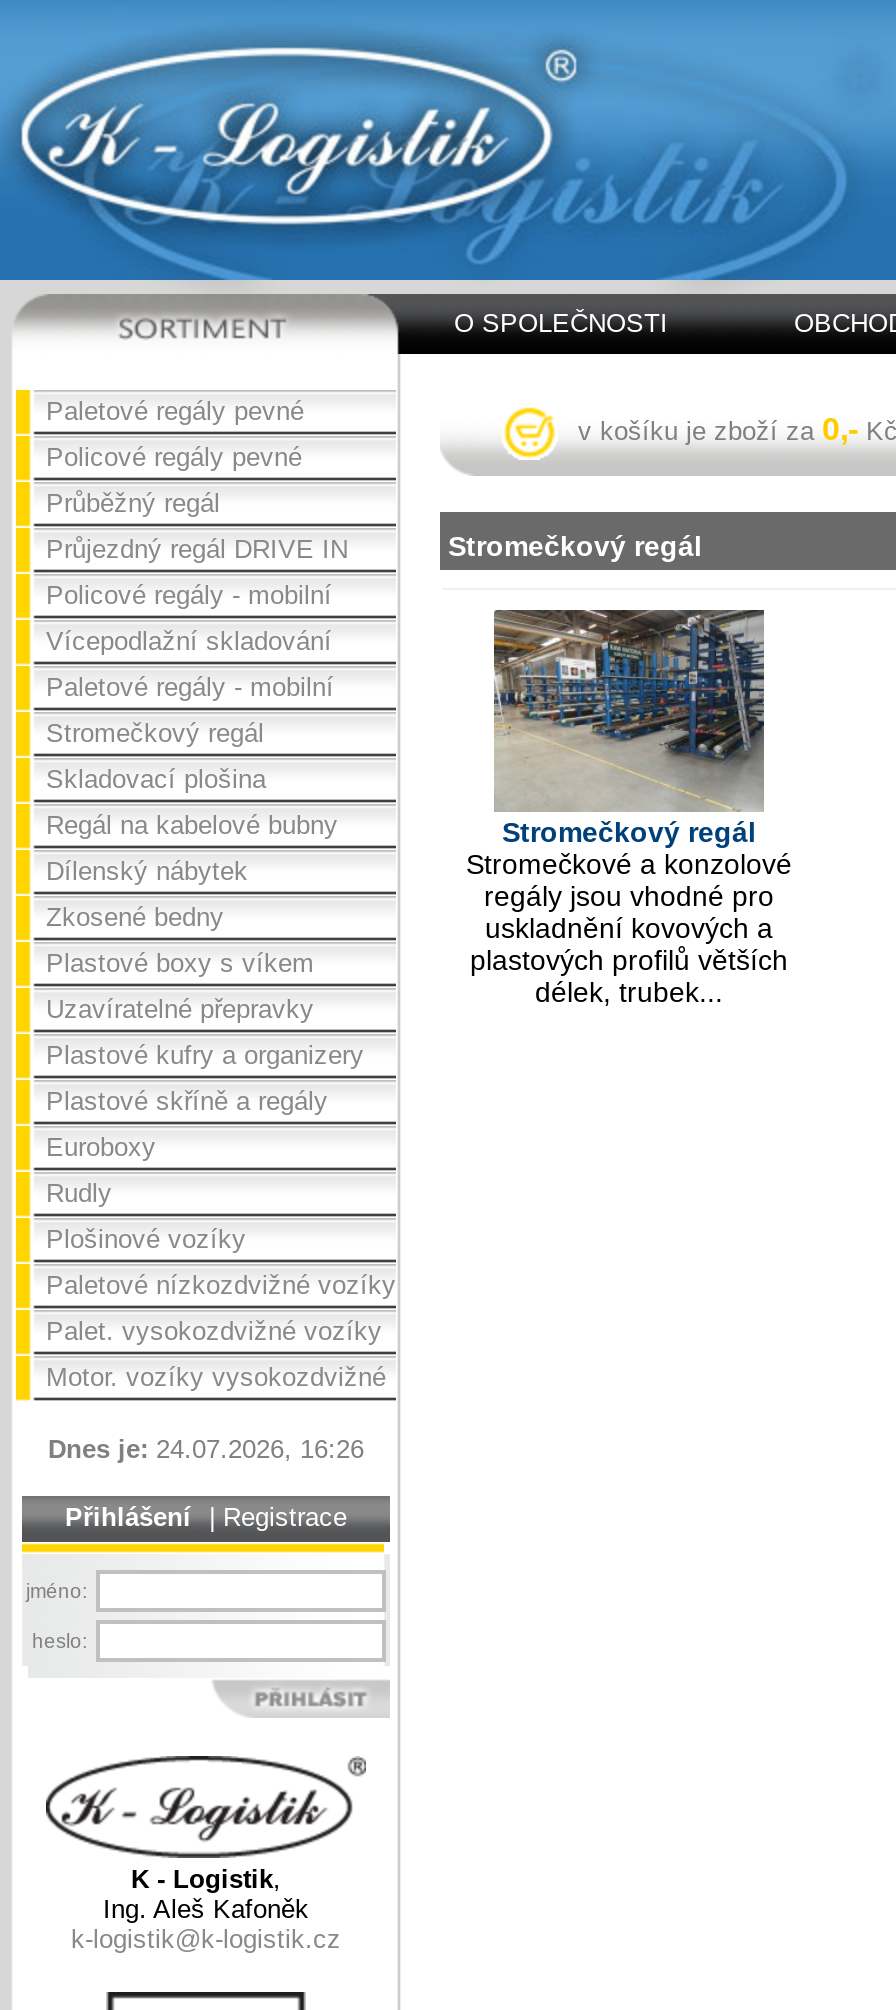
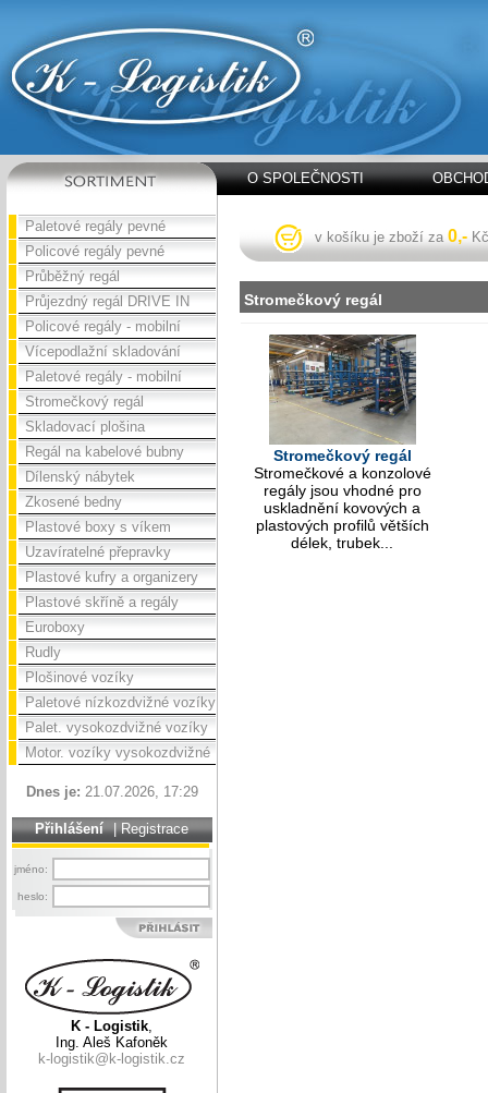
[48,1434,364,1464] Dnes je: 24.07.2026, 16:26 -> [26,784,198,800] Dnes je: 21.07.2026, 17:29

